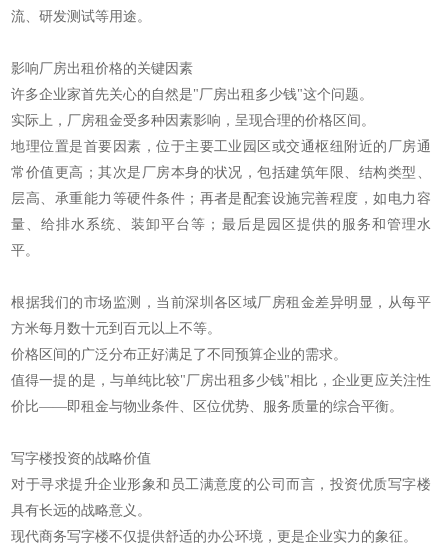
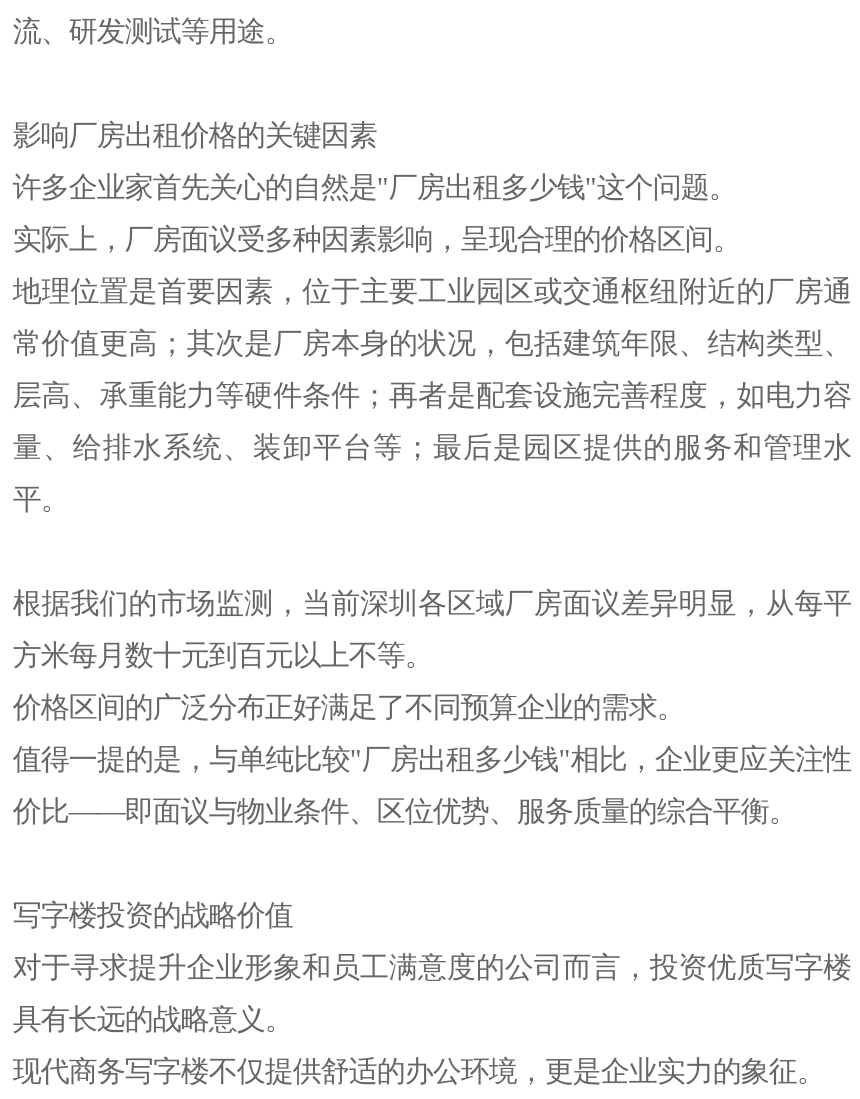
[11,111,375,127] 实际上，厂房租金受多种因素影响，呈现合理的价格区间。 -> [13,222,741,254] 实际上，厂房面议受多种因素影响，呈现合理的价格区间。
[11,293,431,309] 根据我们的市场监测，当前深圳各区域厂房租金差异明显，从每平 -> [13,586,851,618] 根据我们的市场监测，当前深圳各区域厂房面议差异明显，从每平
[11,397,403,413] 价比——即租金与物业条件、区位优势、服务质量的综合平衡。 -> [13,794,797,826] 价比——即面议与物业条件、区位优势、服务质量的综合平衡。

